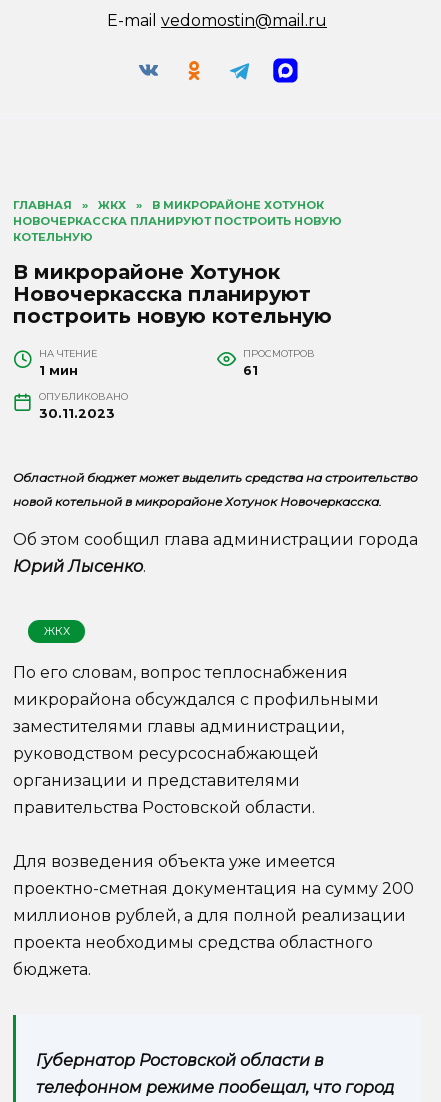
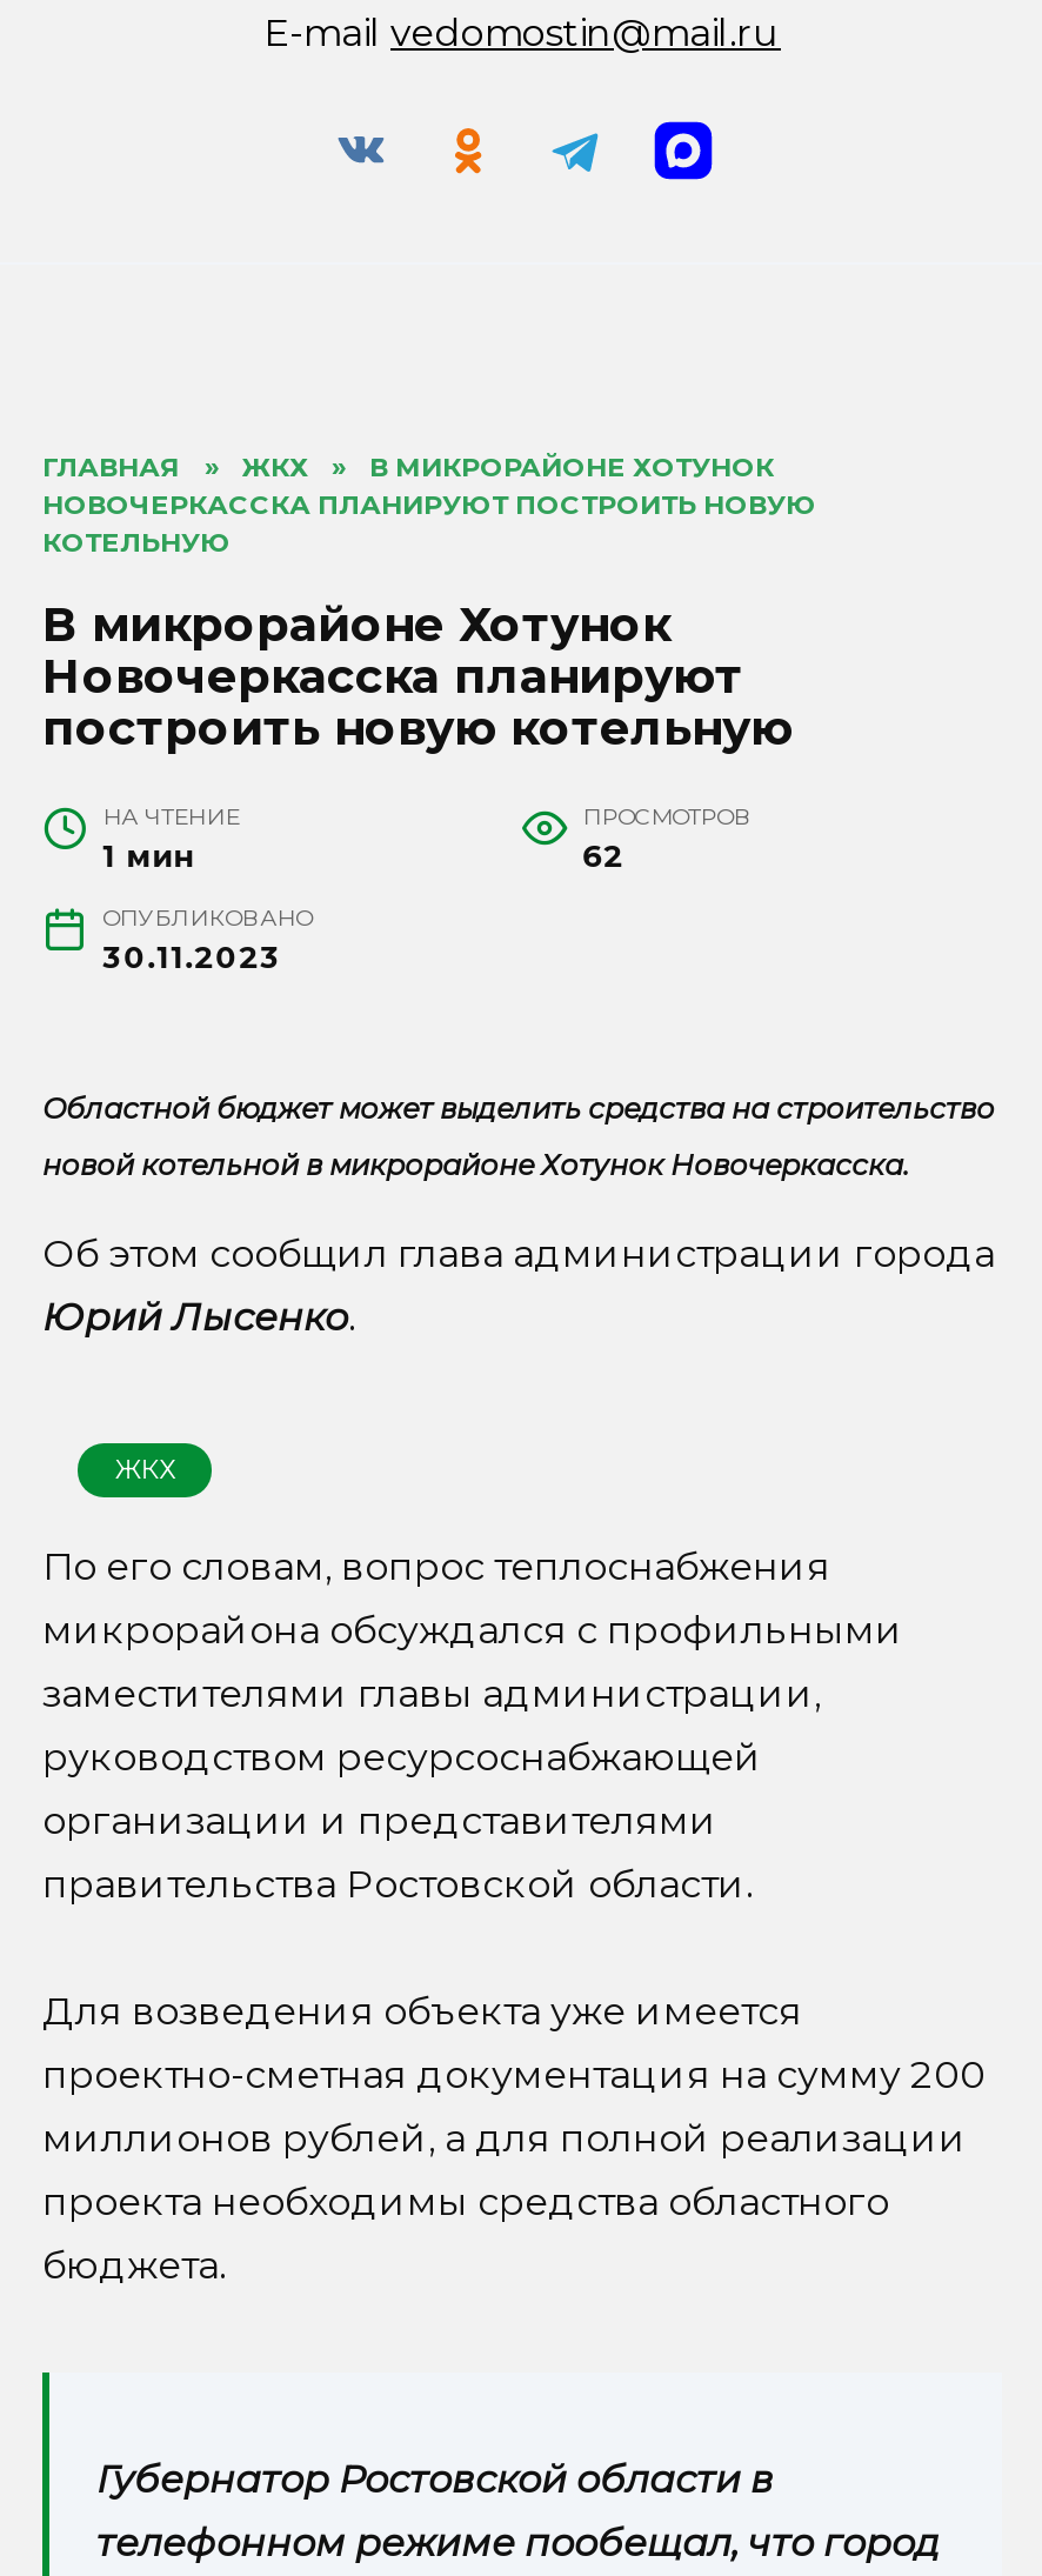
[243,363,258,378] 61 -> [582,838,625,873] 62

